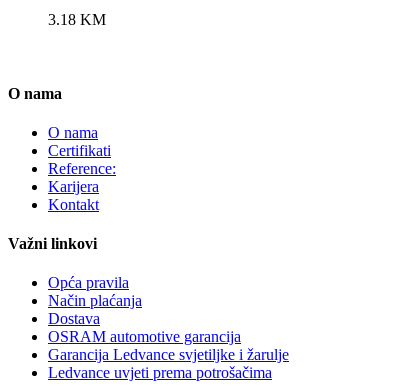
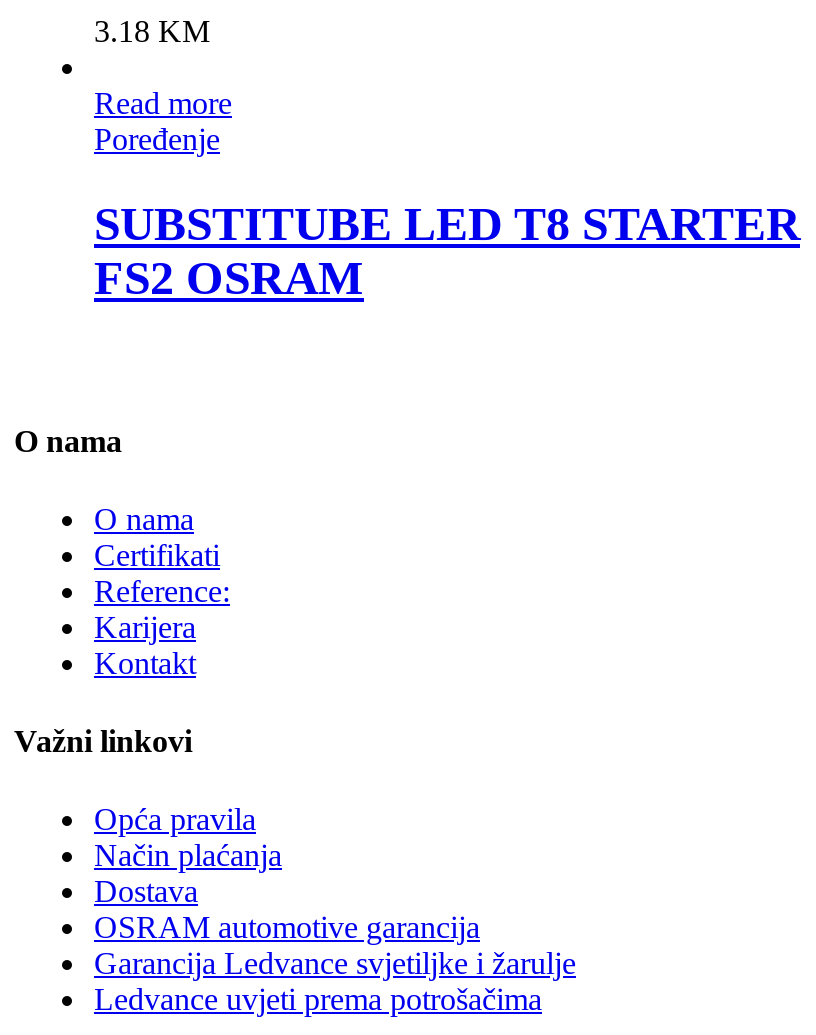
none -> [94,85,800,303] Read more | Poređenje | SUBSTITUBE LED T8 STARTER | FS2 OSRAM

